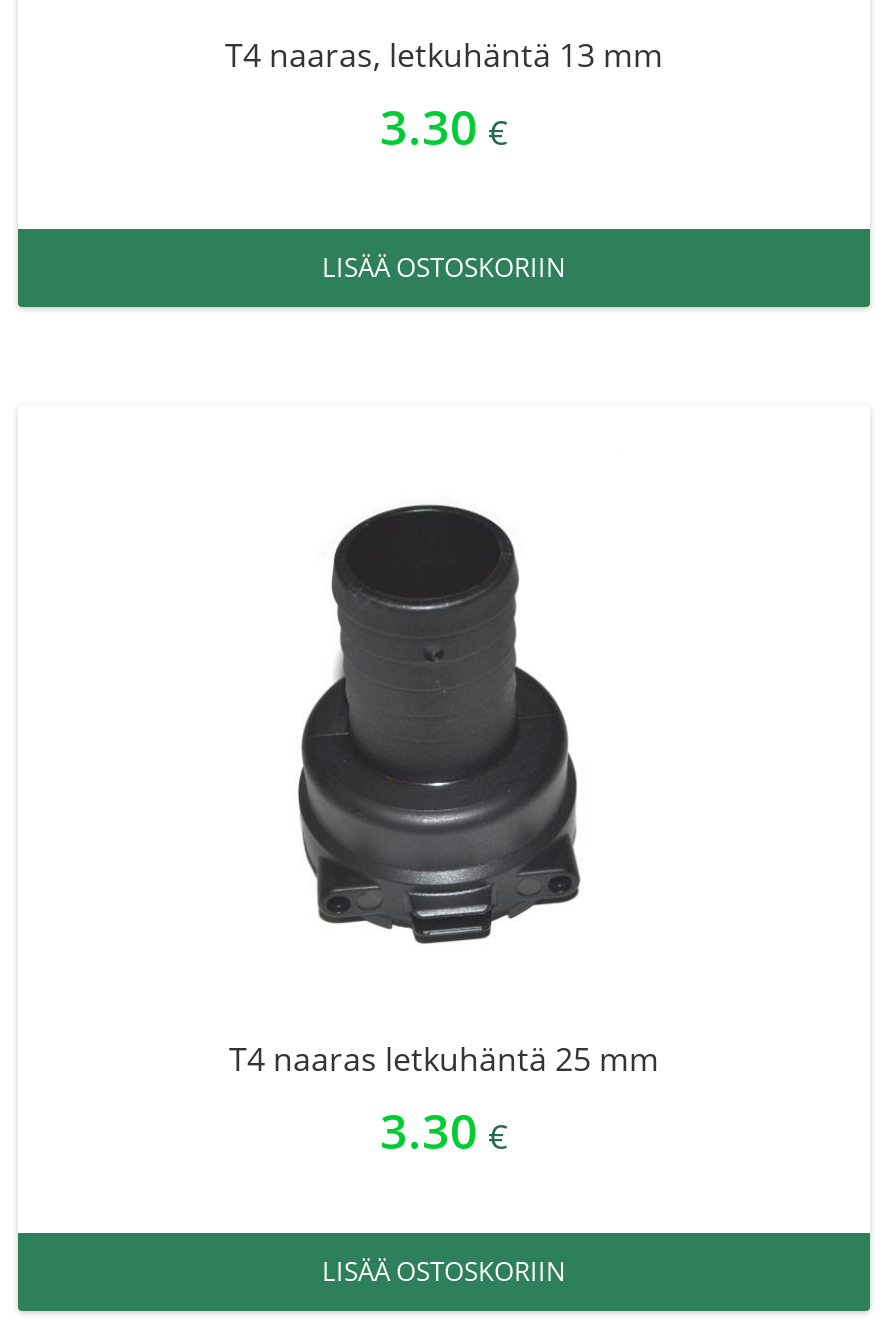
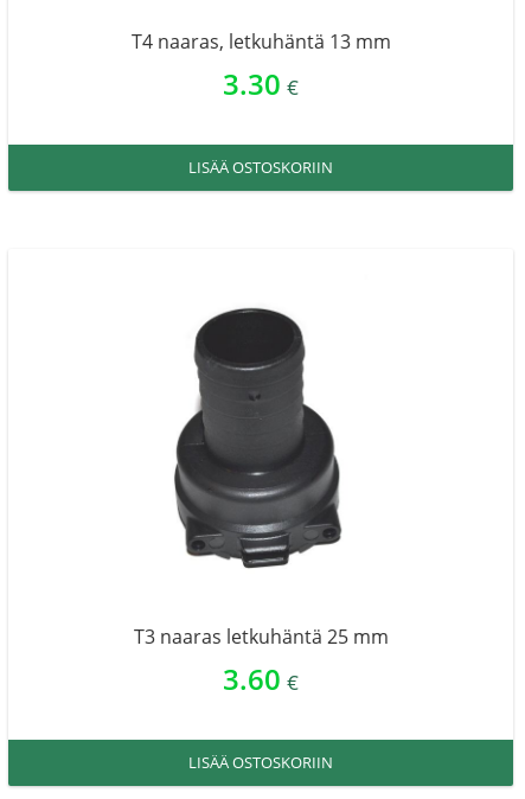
[229,1037,659,1081] T4 naaras letkuhäntä 25 mm -> [133,623,388,649] T3 naaras letkuhäntä 25 mm
[380,1097,508,1163] 3.30 € -> [223,659,299,698] 3.60 €

